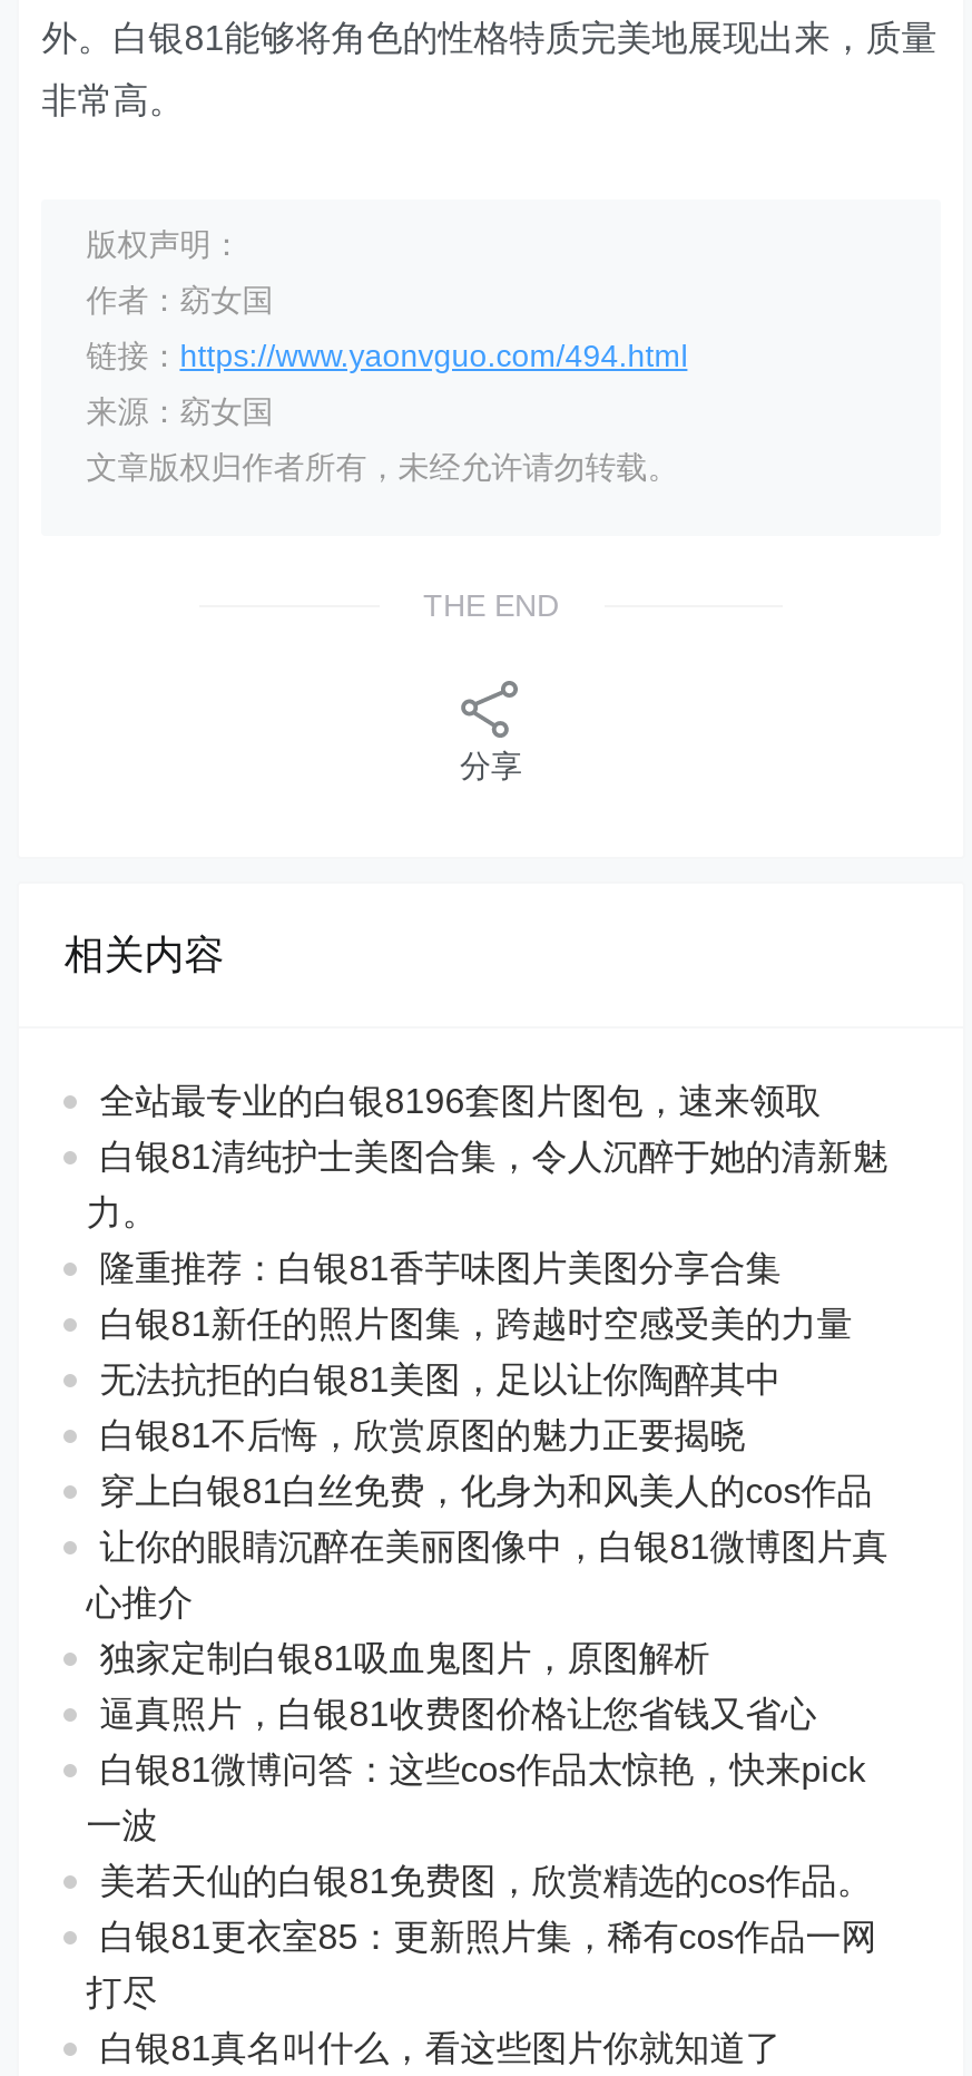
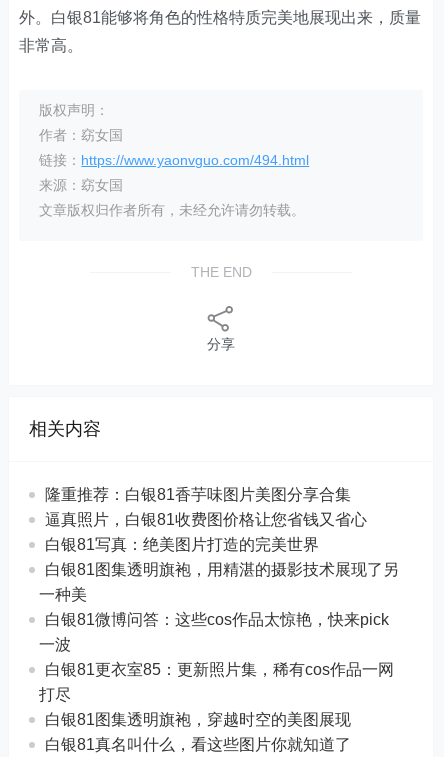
[86,1081,888,1230] 全站最专业的白银8196套图片图包，速来领取 | 白银81清纯护士美图合集，令人沉醉于她的清新魅 | 力。 -> none
[86,1304,888,1676] 白银81新任的照片图集，跨越时空感受美的力量 | 无法抗拒的白银81美图，足以让你陶醉其中 | 白银81不后悔，欣赏原图的魅力正要揭晓 | 穿上白银81白丝免费，化身为和风美人的cos作品 | 让你的眼睛沉醉在美丽图像中，白银81微博图片真 | 心推介 | 独家定制白银81吸血鬼图片，原图解析 -> none
moved [100,1694,817,1732] -> [45,511,367,528]: 逼真照片，白银81收费图价格让您省钱又省心
none -> [39,536,399,603] 白银81写真：绝美图片打造的完美世界 | 白银81图集透明旗袍，用精湛的摄影技术展现了另 | 一种美
[100,1861,872,1899] 美若天仙的白银81免费图，欣赏精选的cos作品。 -> none
moved [86,1917,877,2010] -> [39,661,394,703]: 白银81更衣室85：更新照片集，稀有cos作品一网 | 打尽
none -> [45,711,351,728] 白银81图集透明旗袍，穿越时空的美图展现

